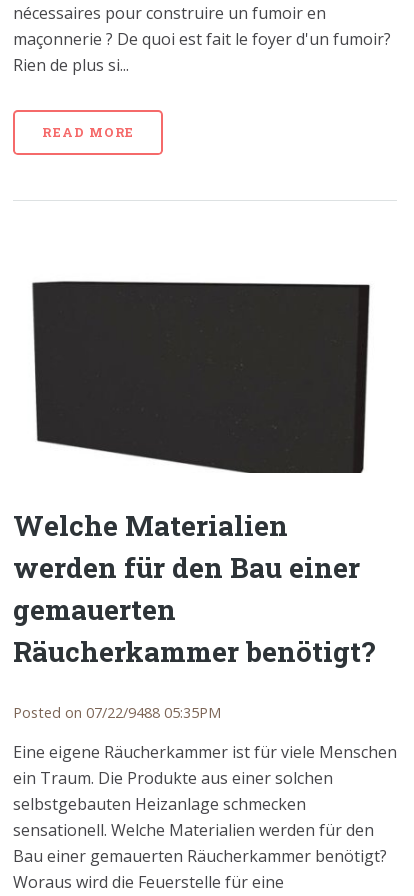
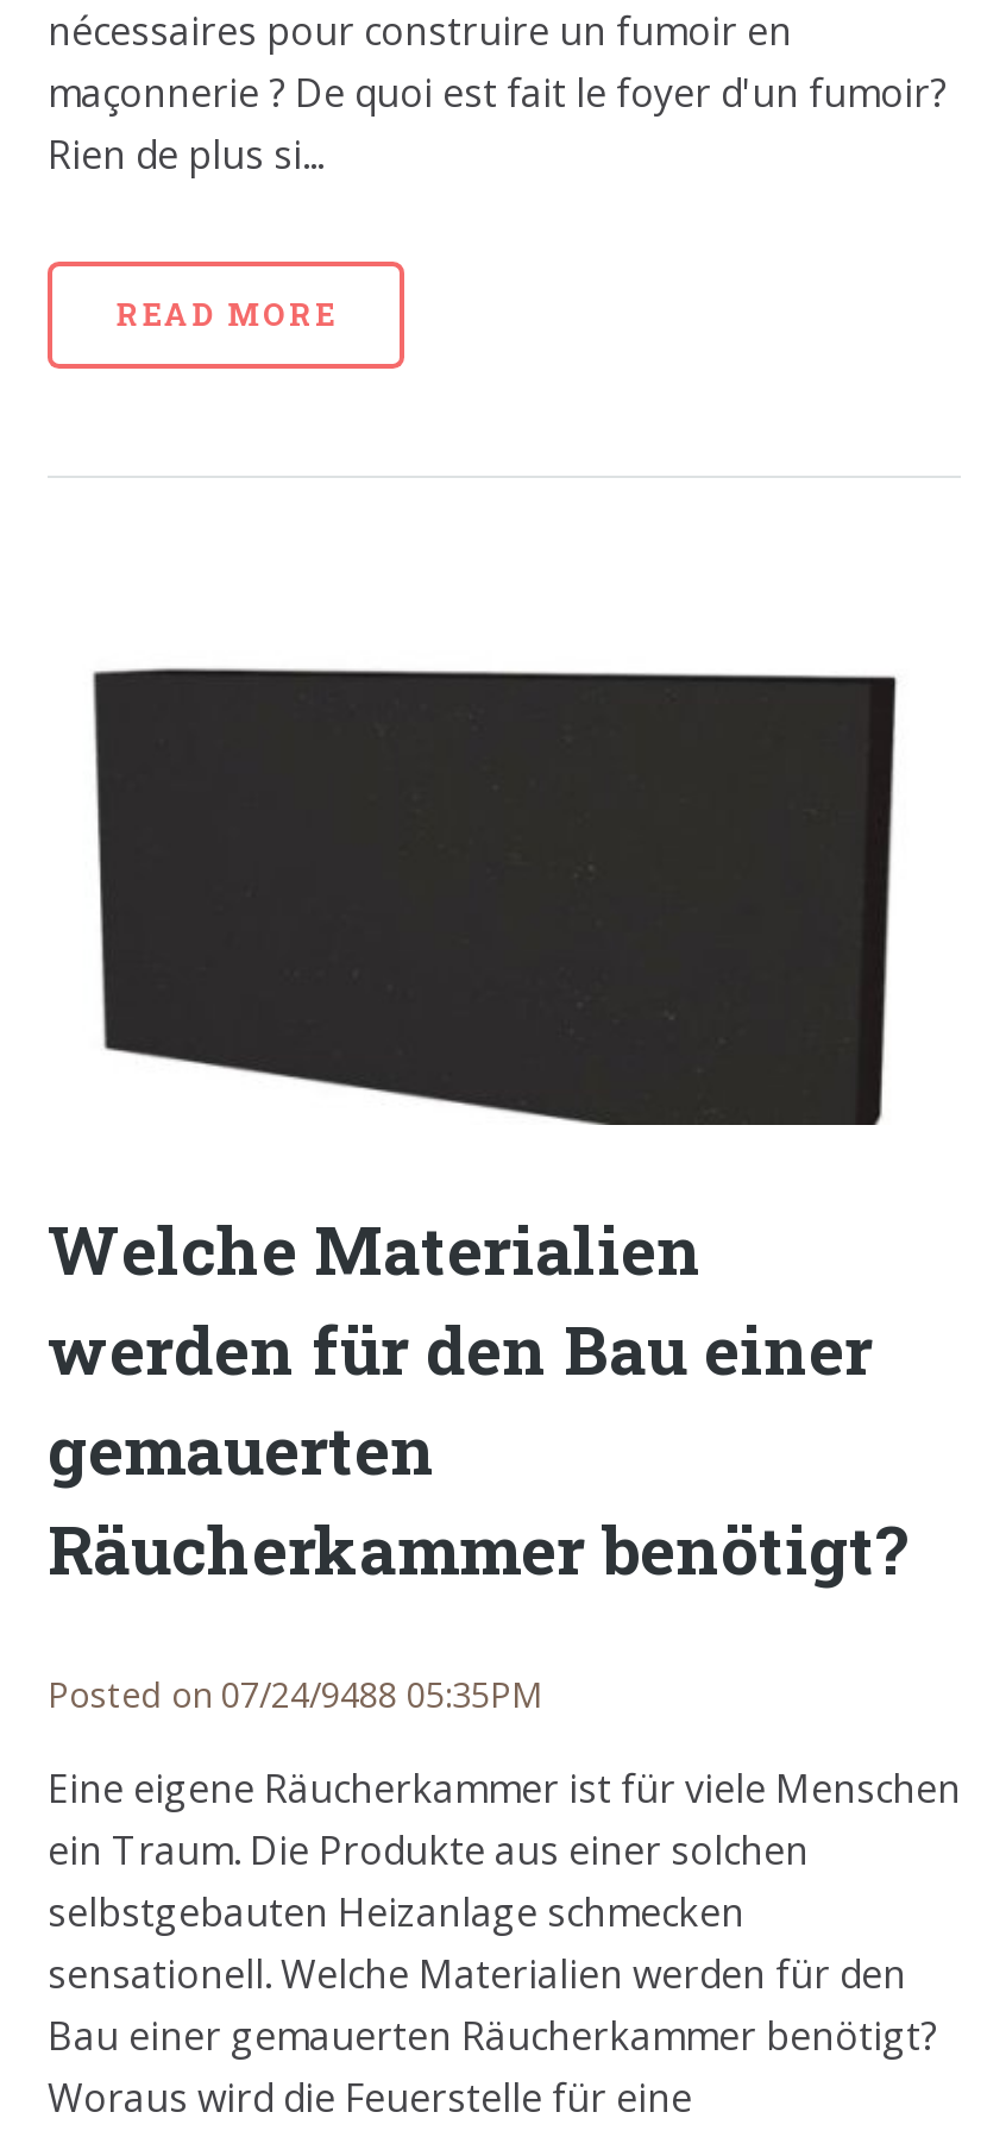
[13,703,221,722] Posted on 07/22/9488 05:35PM -> [48,1672,542,1718] Posted on 07/24/9488 05:35PM

